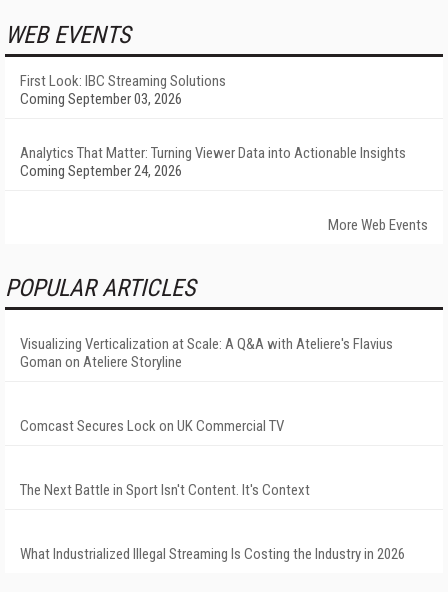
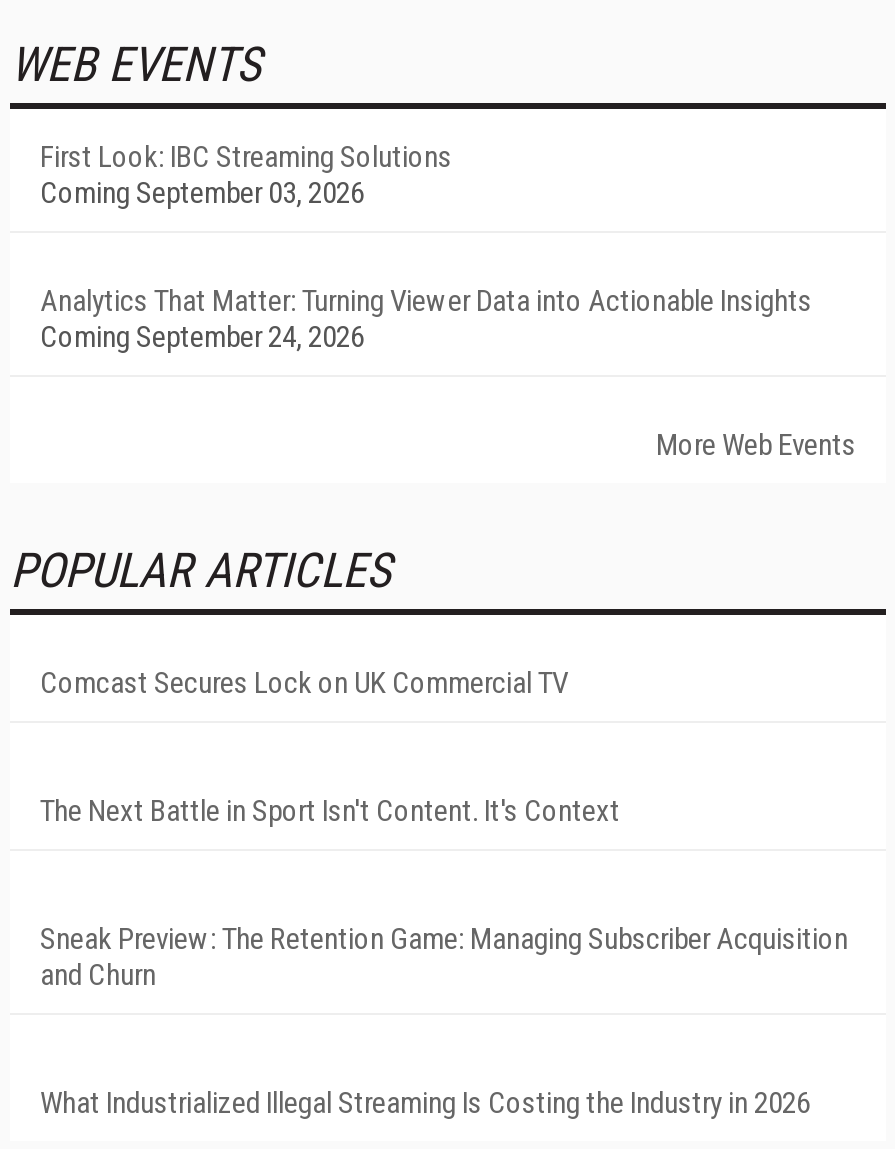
[20,335,393,371] Visualizing Verticalization at Scale: A Q&A with Ateliere's Flavius | Goman on Ateliere Storyline -> none
moved [20,417,310,499] -> [40,665,620,829]: Comcast Secures Lock on UK Commercial TV | The Next Battle in Sport Isn't Content. It's Context
none -> [40,921,848,993] Sneak Preview: The Retention Game: Managing Subscriber Acquisition | and Churn

